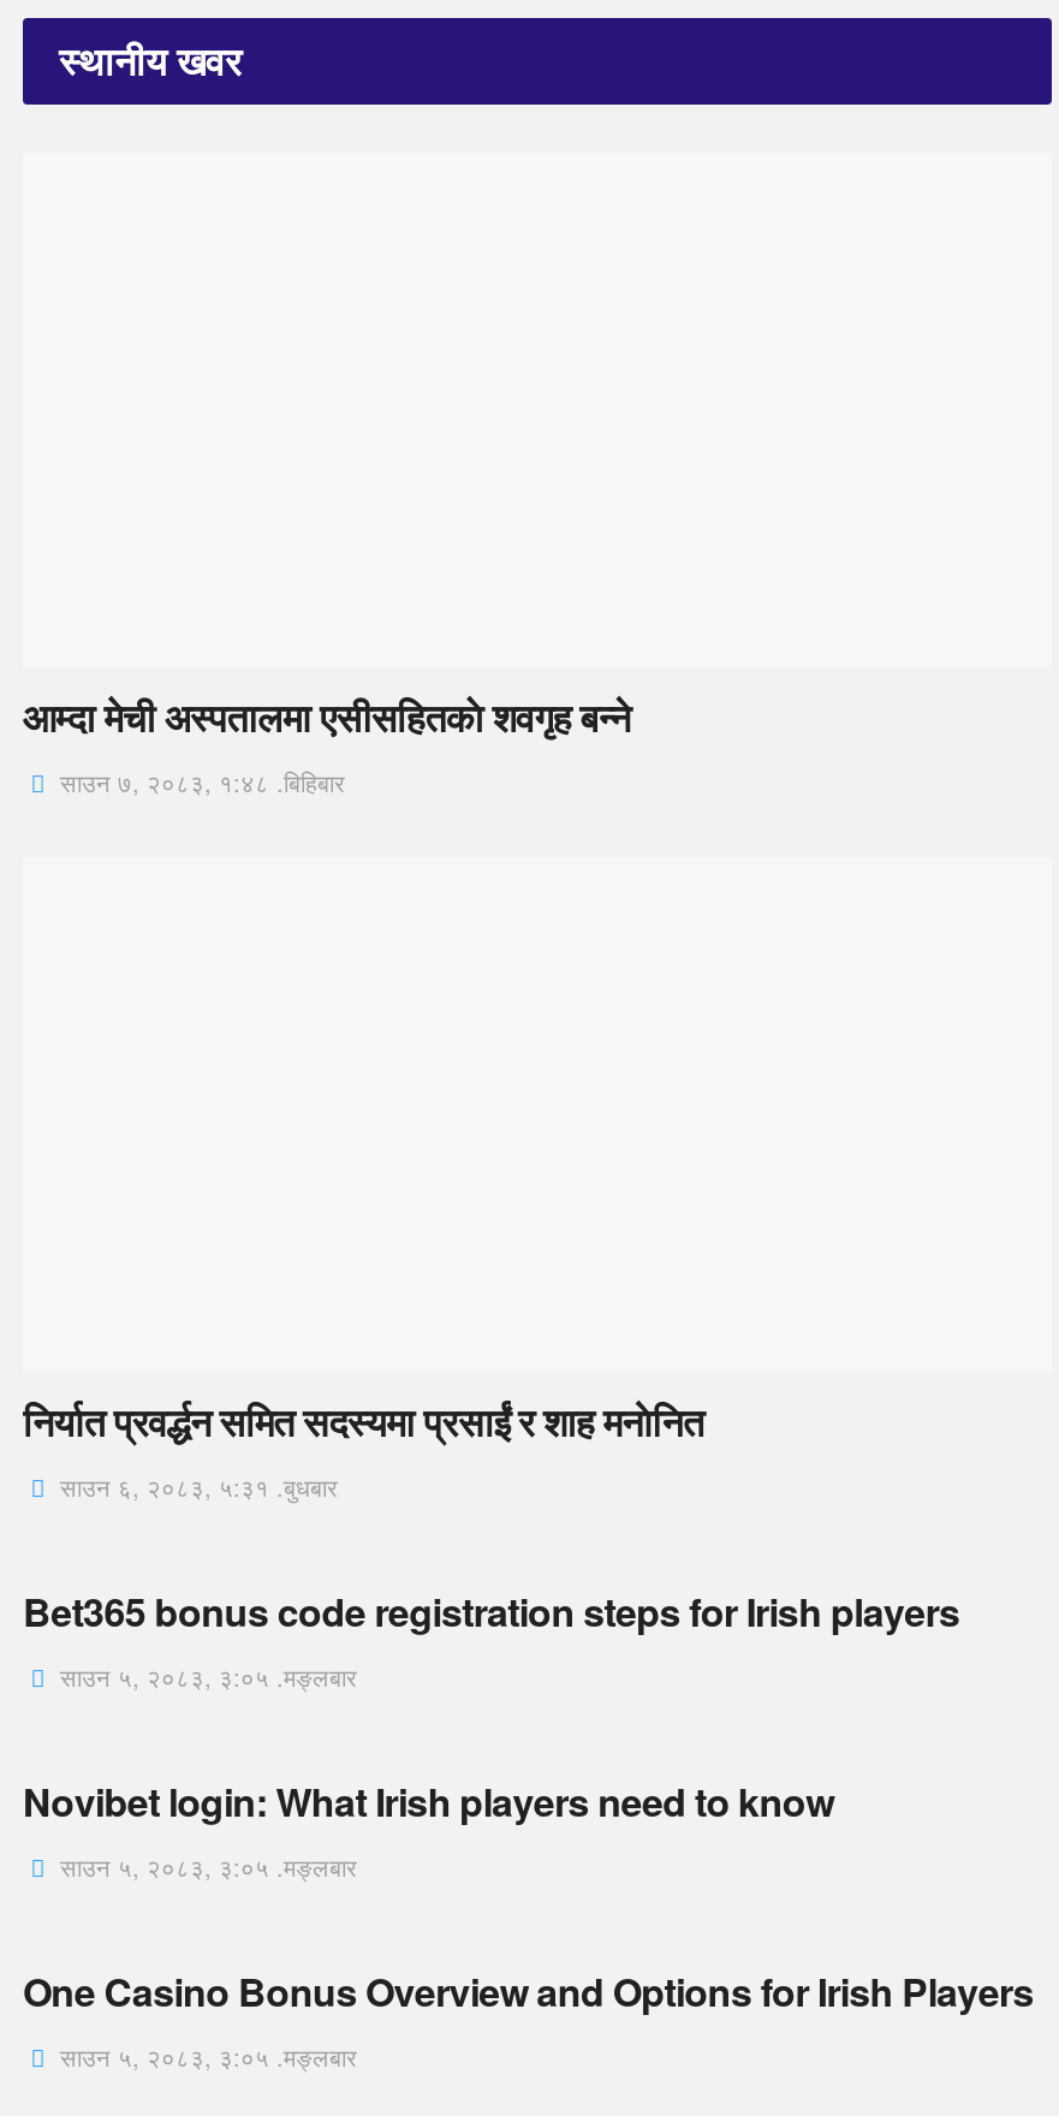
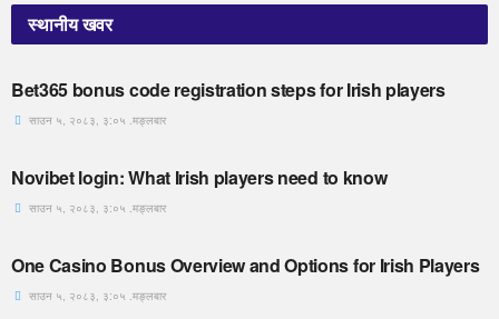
[23,689,630,800] आम्दा मेची अस्पतालमा एसीसहितकाे शवगृह बन्ने | साउन ७, २०८३, १:४८ .बिहिबार -> none
[23,1393,703,1504] निर्यात प्रवर्द्धन समित सदस्यमा प्रसाईं र शाह मनाेनित | साउन ६, २०८३, ५:३१ .बुधबार -> none

